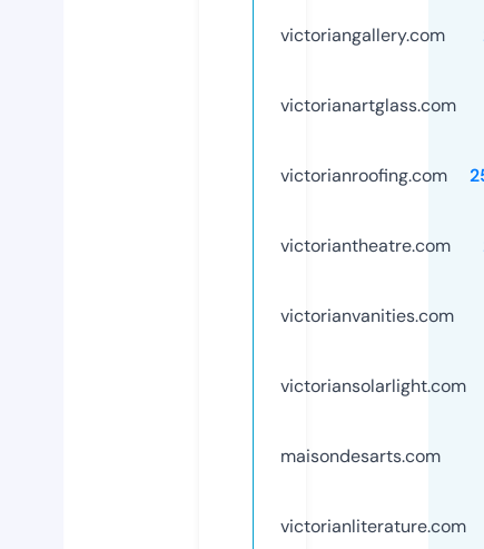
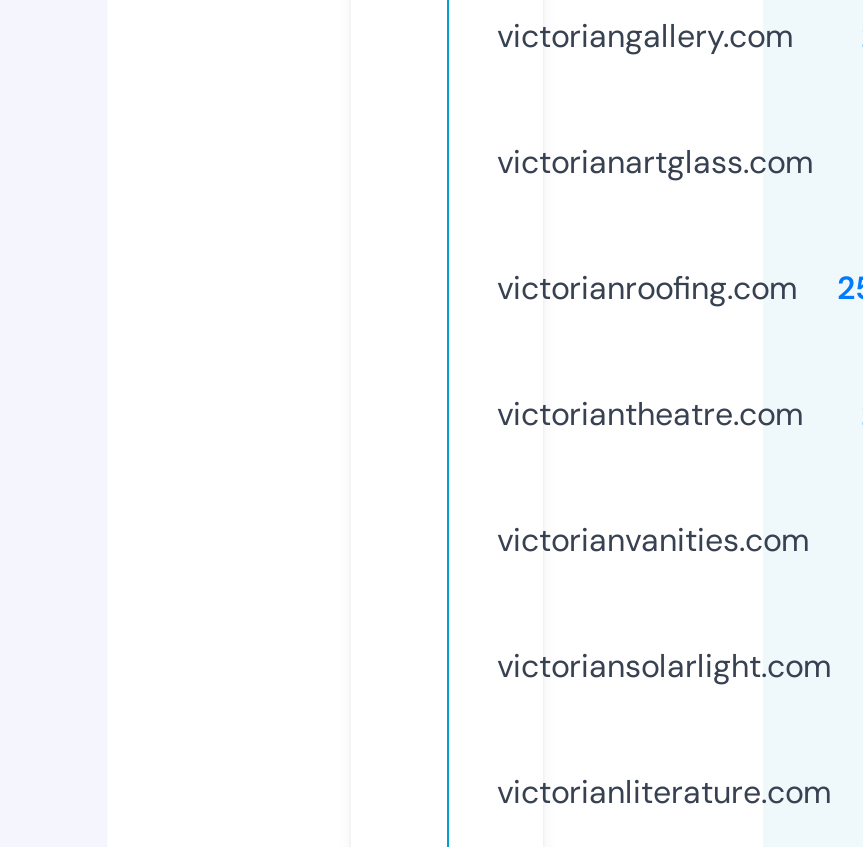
[280,444,441,467] maisondesarts.com -> none

